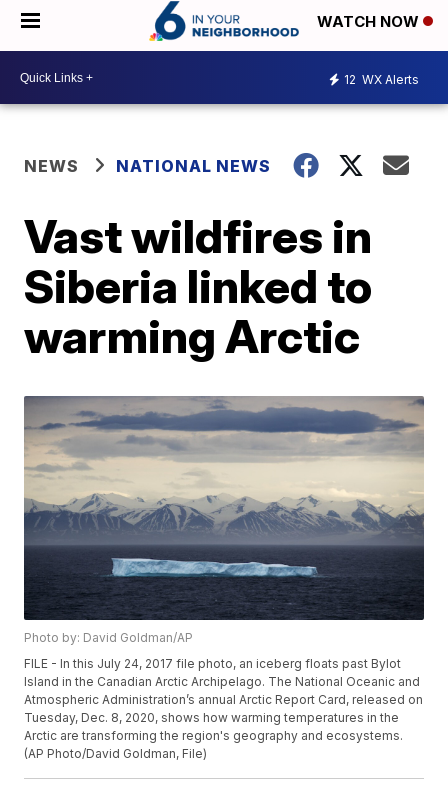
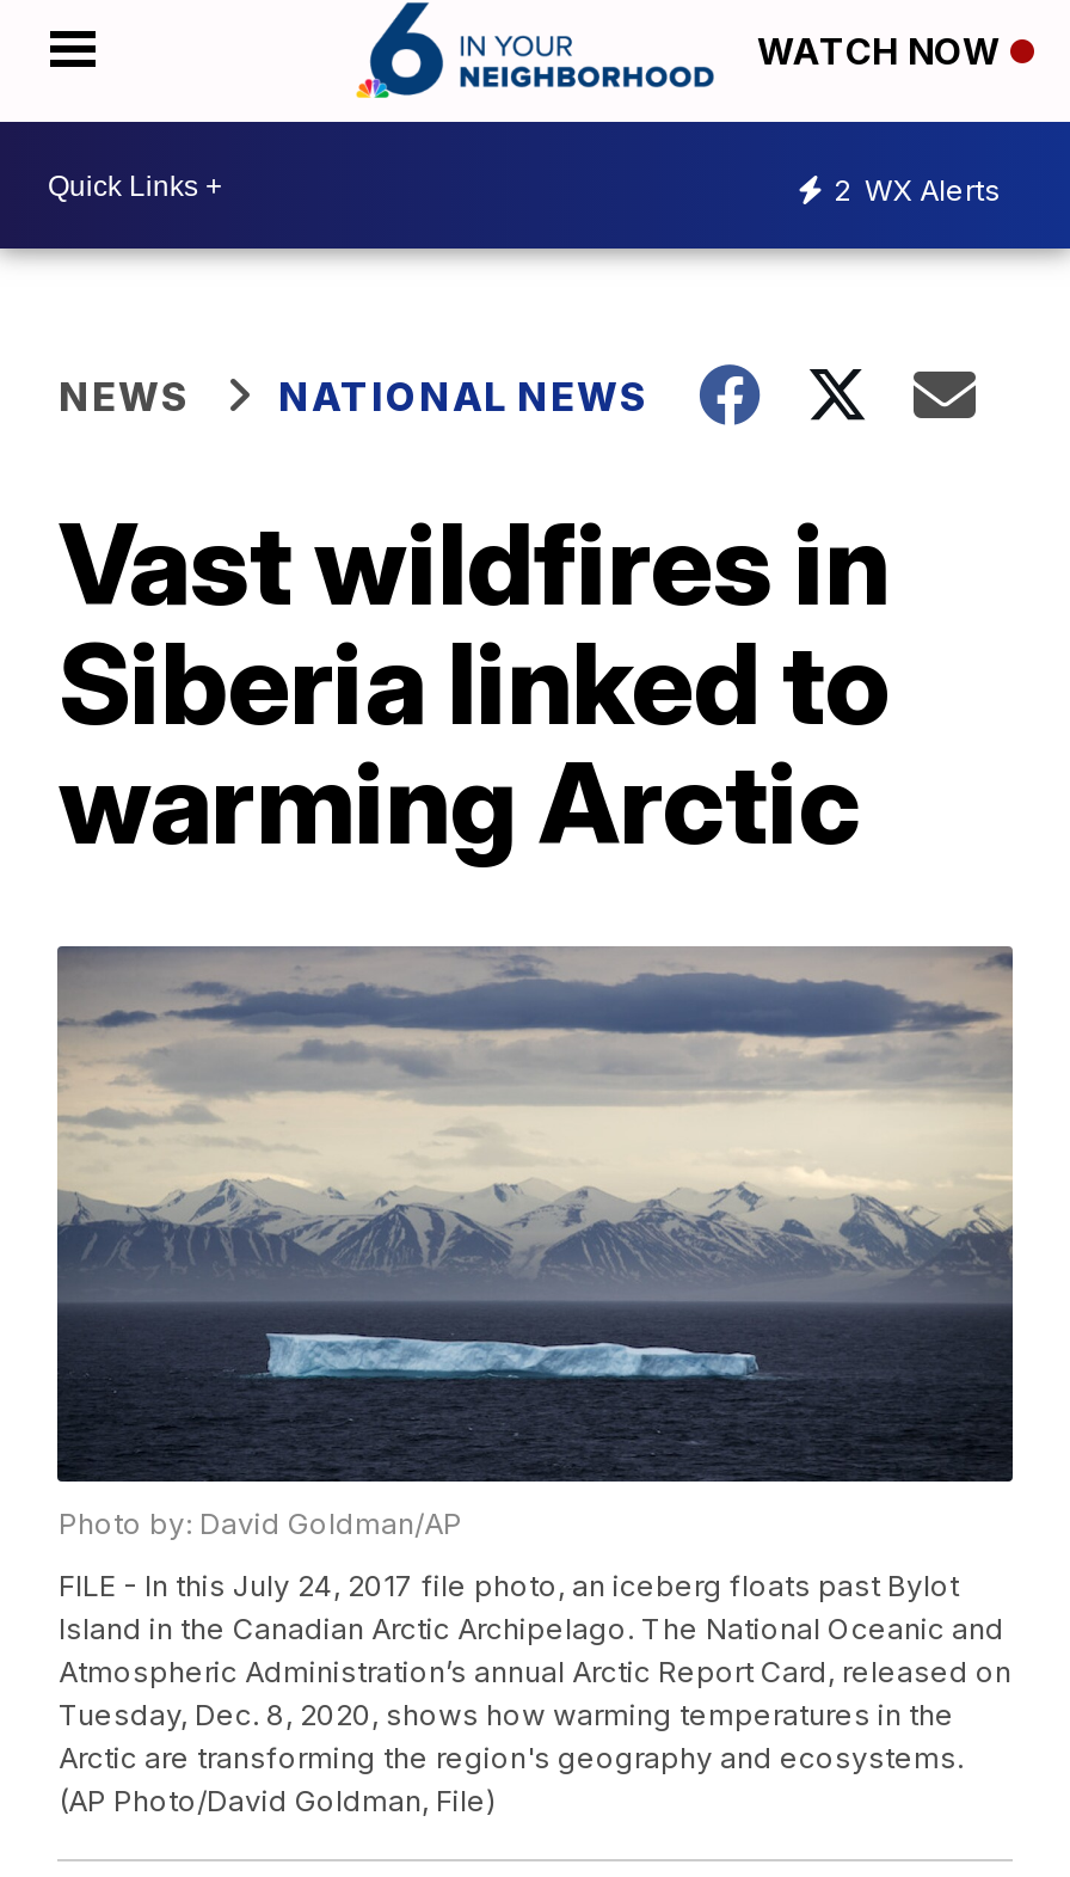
[344,71,419,86] 12 WX Alerts -> [834,171,1001,207] 2 WX Alerts

